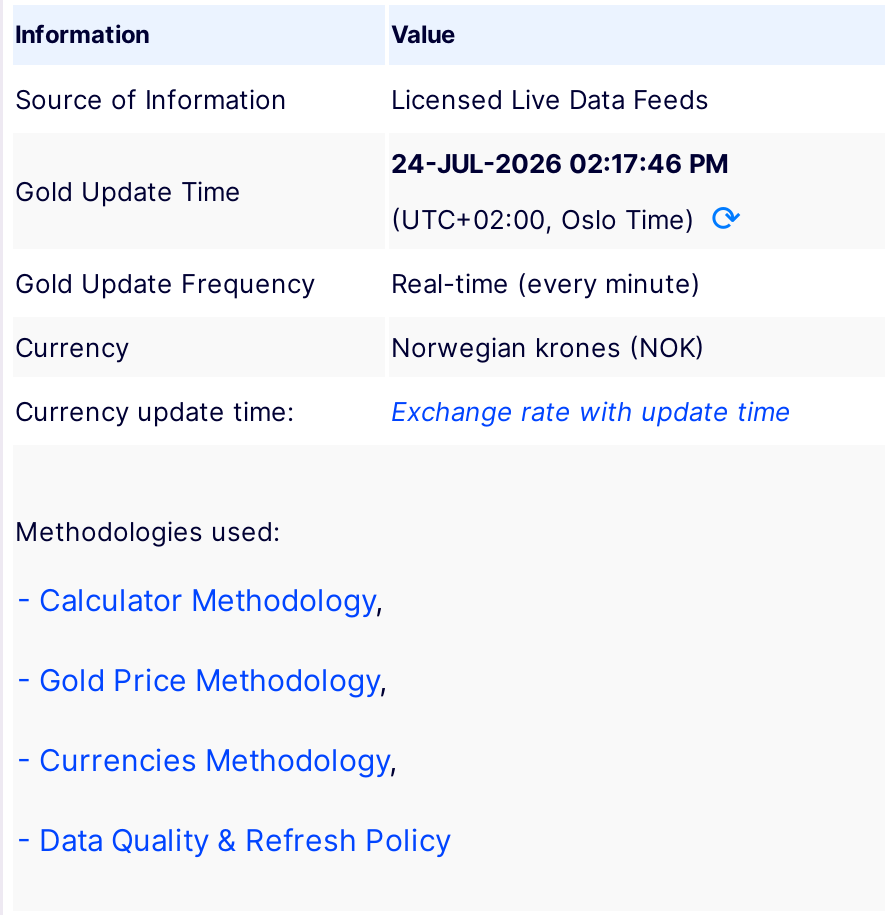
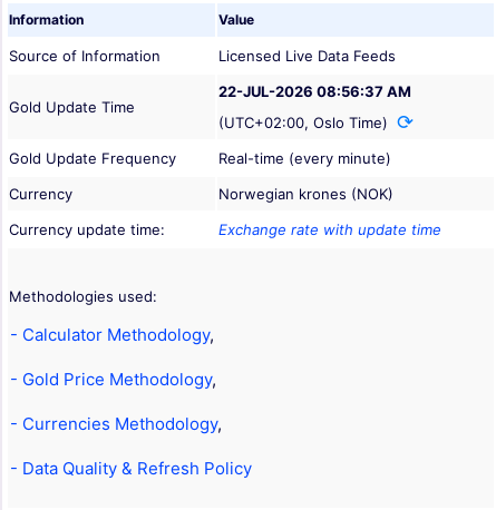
[391,147,729,179] 24-JUL-2026 02:17:46 PM -> [218,82,411,100] 22-JUL-2026 08:56:37 AM

